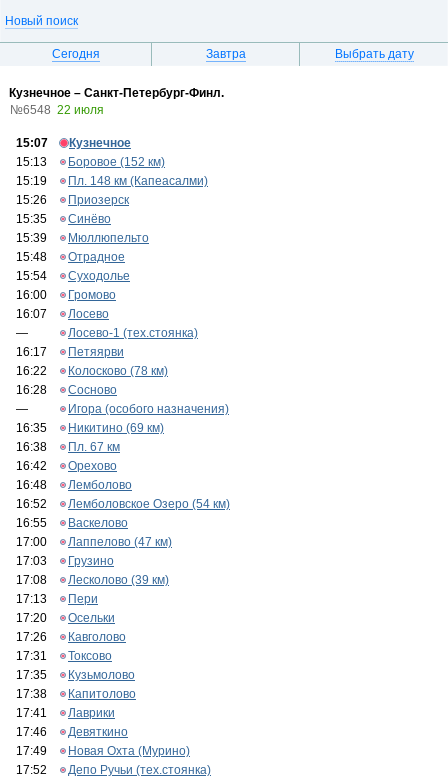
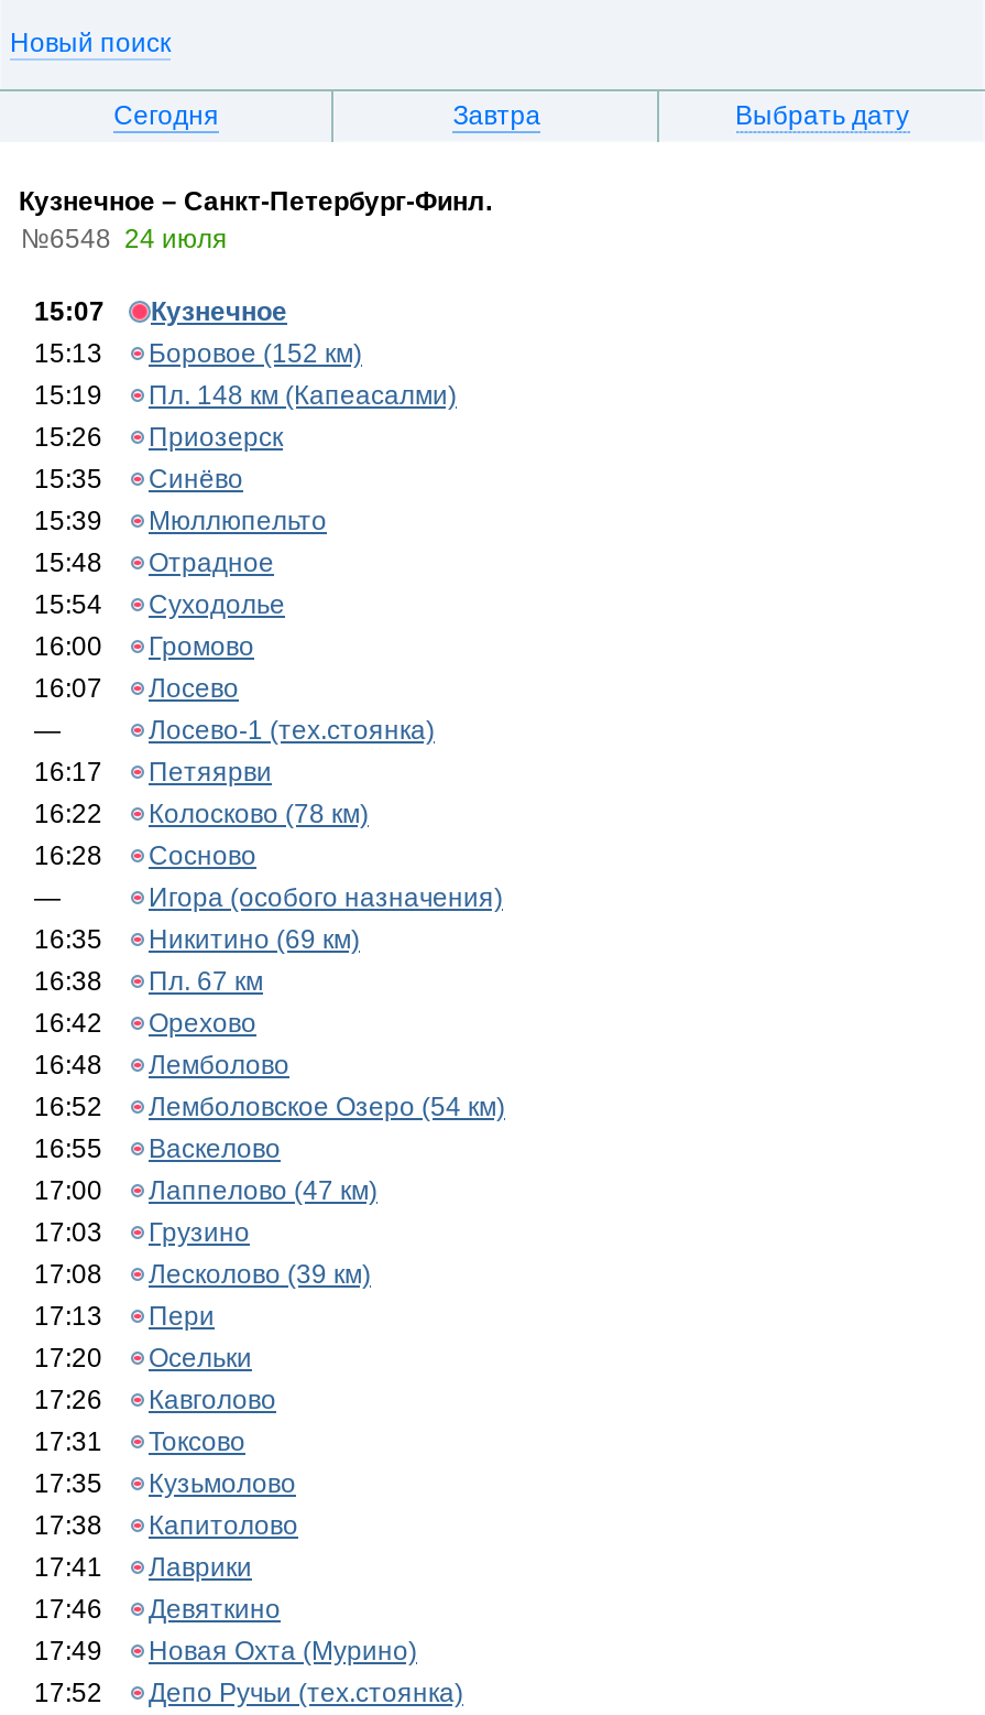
[10,103,104,117] №6548 22 июля -> [21,224,228,254] №6548 24 июля

